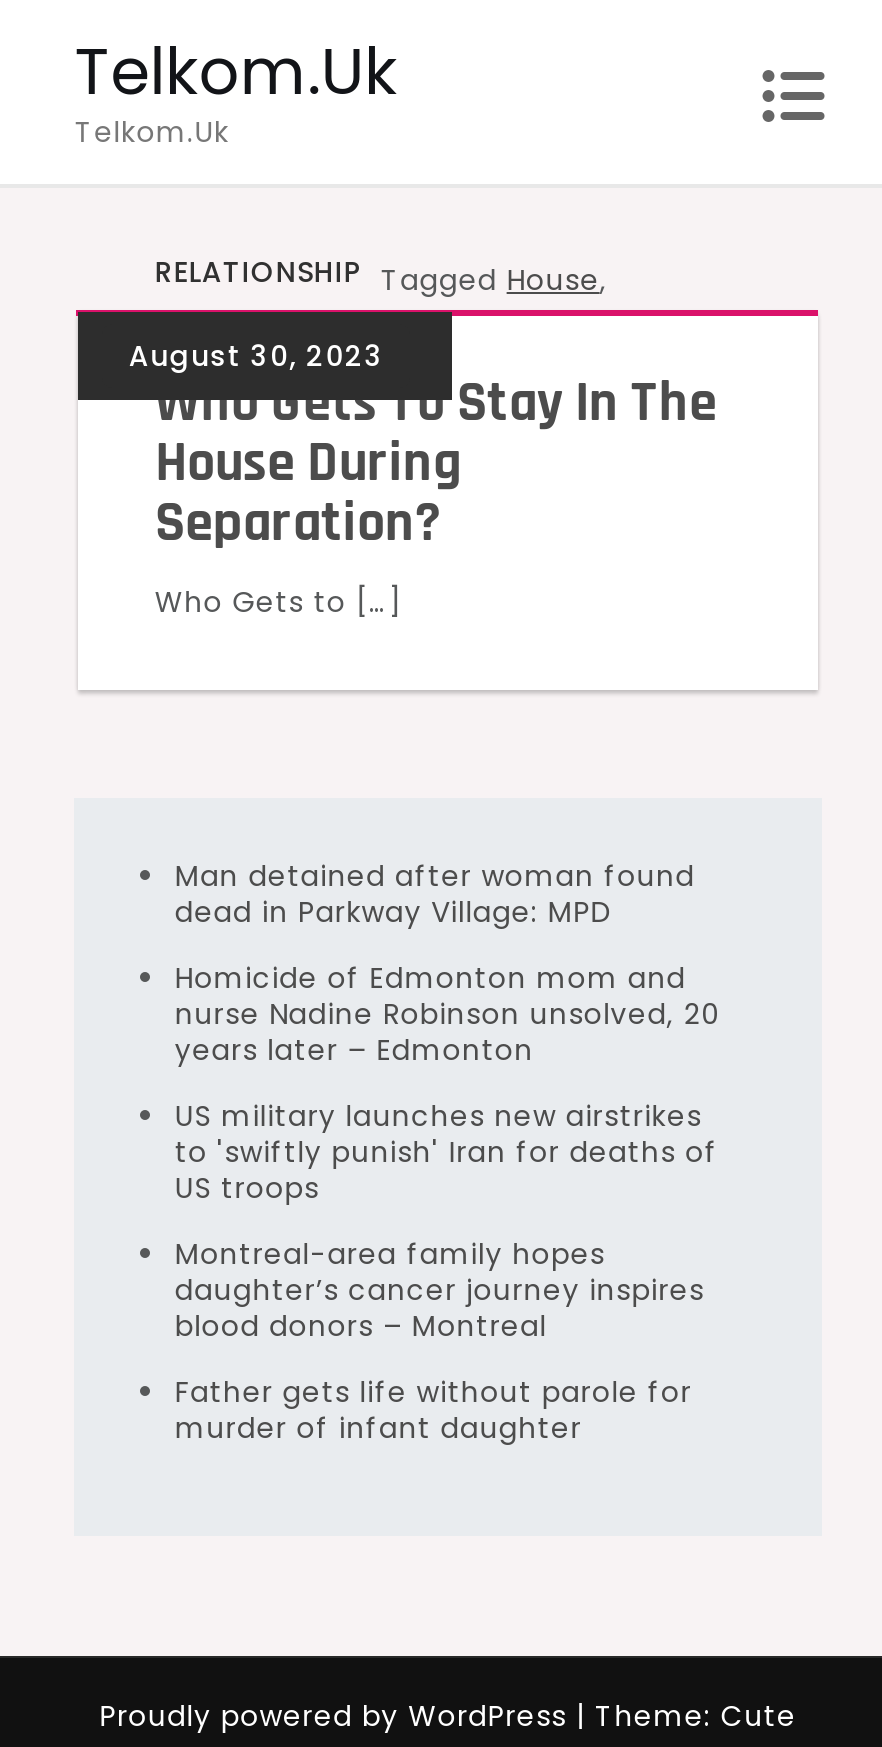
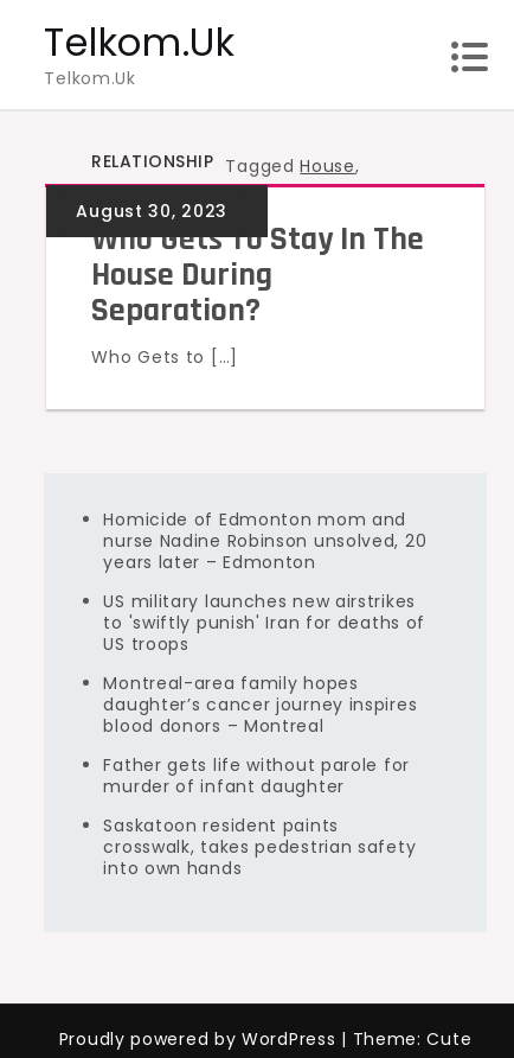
[175,856,695,932] Man detained after woman found | dead in Parkway Village: MPD -> none
moved [175,958,720,1448] -> [104,508,427,798]: Homicide of Edmonton mom and | nurse Nadine Robinson unsolved, 20 | years later – Edmonton | ... | Father gets life without parole for | murder of infant daughter
none -> [104,814,416,880] Saskatoon resident paints | crosswalk, takes pedestrian safety | into own hands

